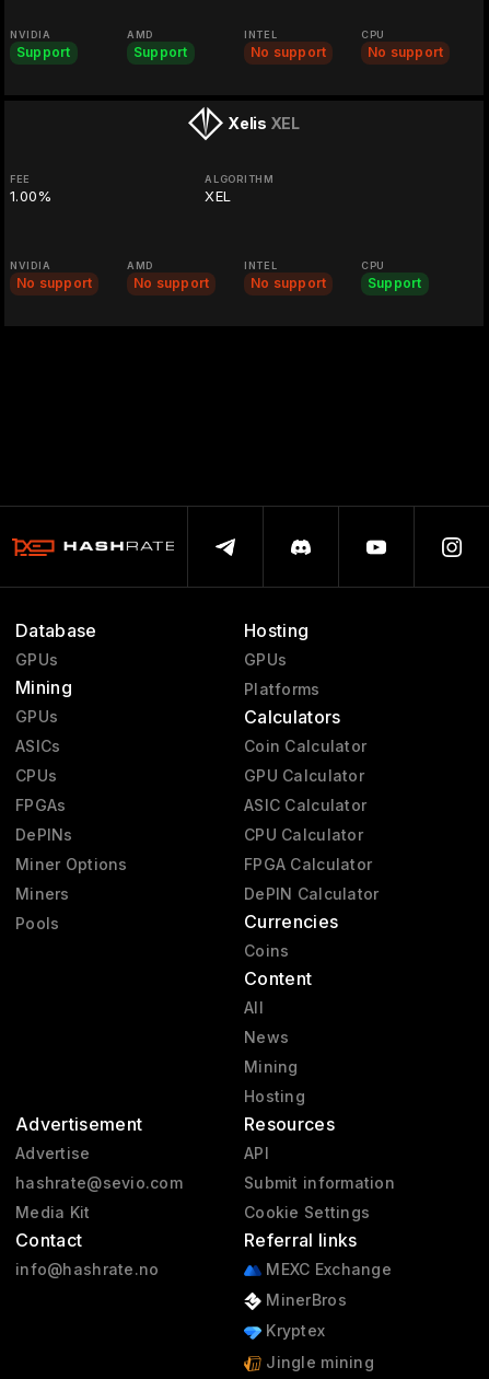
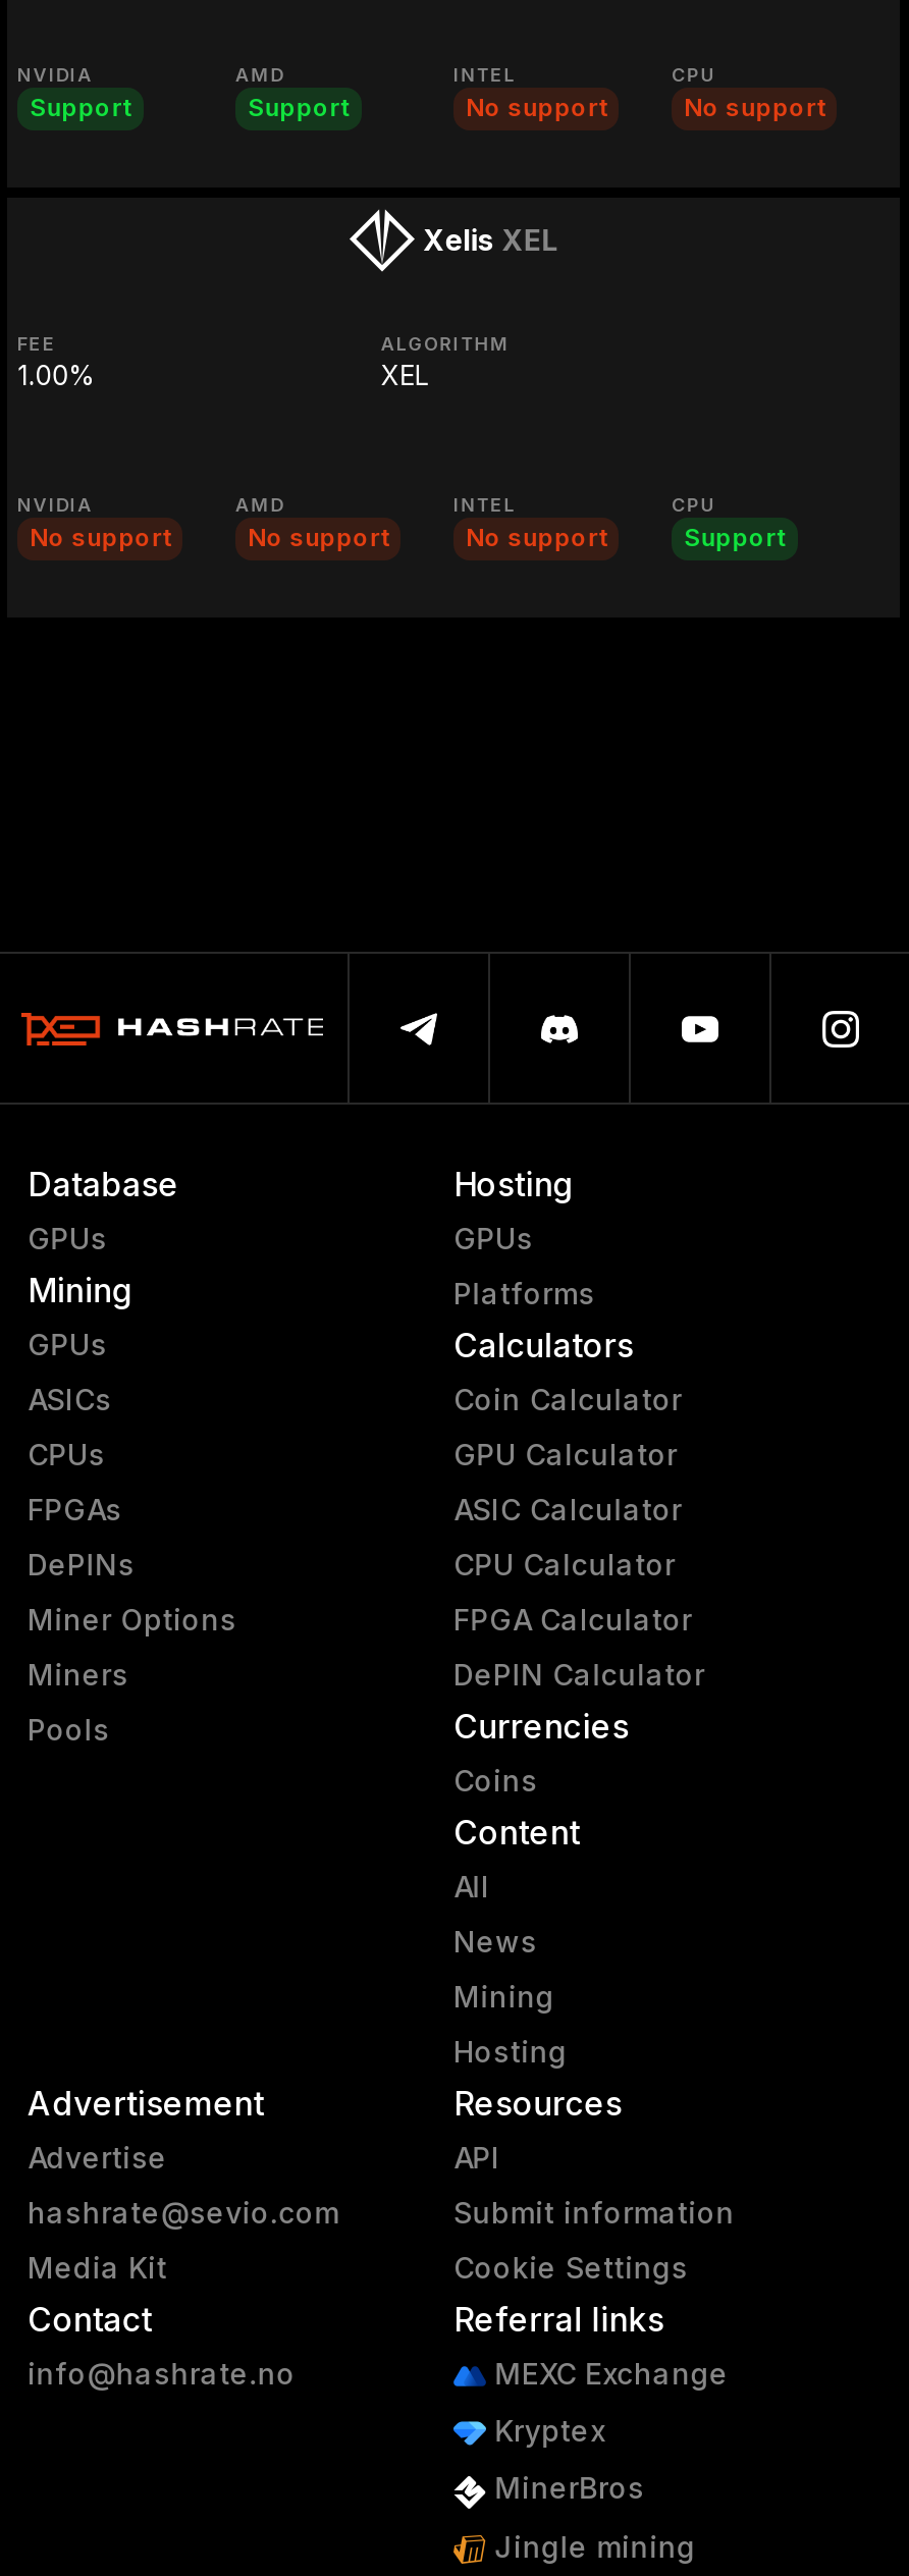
moved [261,1291,347,1309] -> [486,2471,645,2505]: MinerBros
moved [261,1321,325,1340] -> [486,2413,605,2448]: Kryptex

